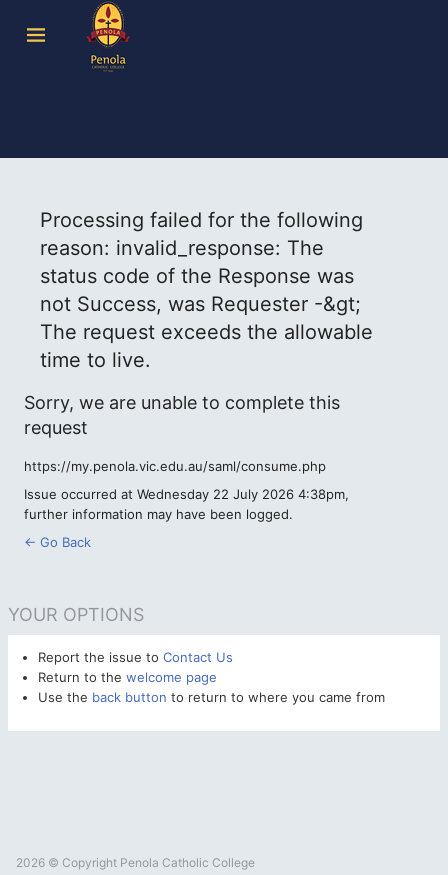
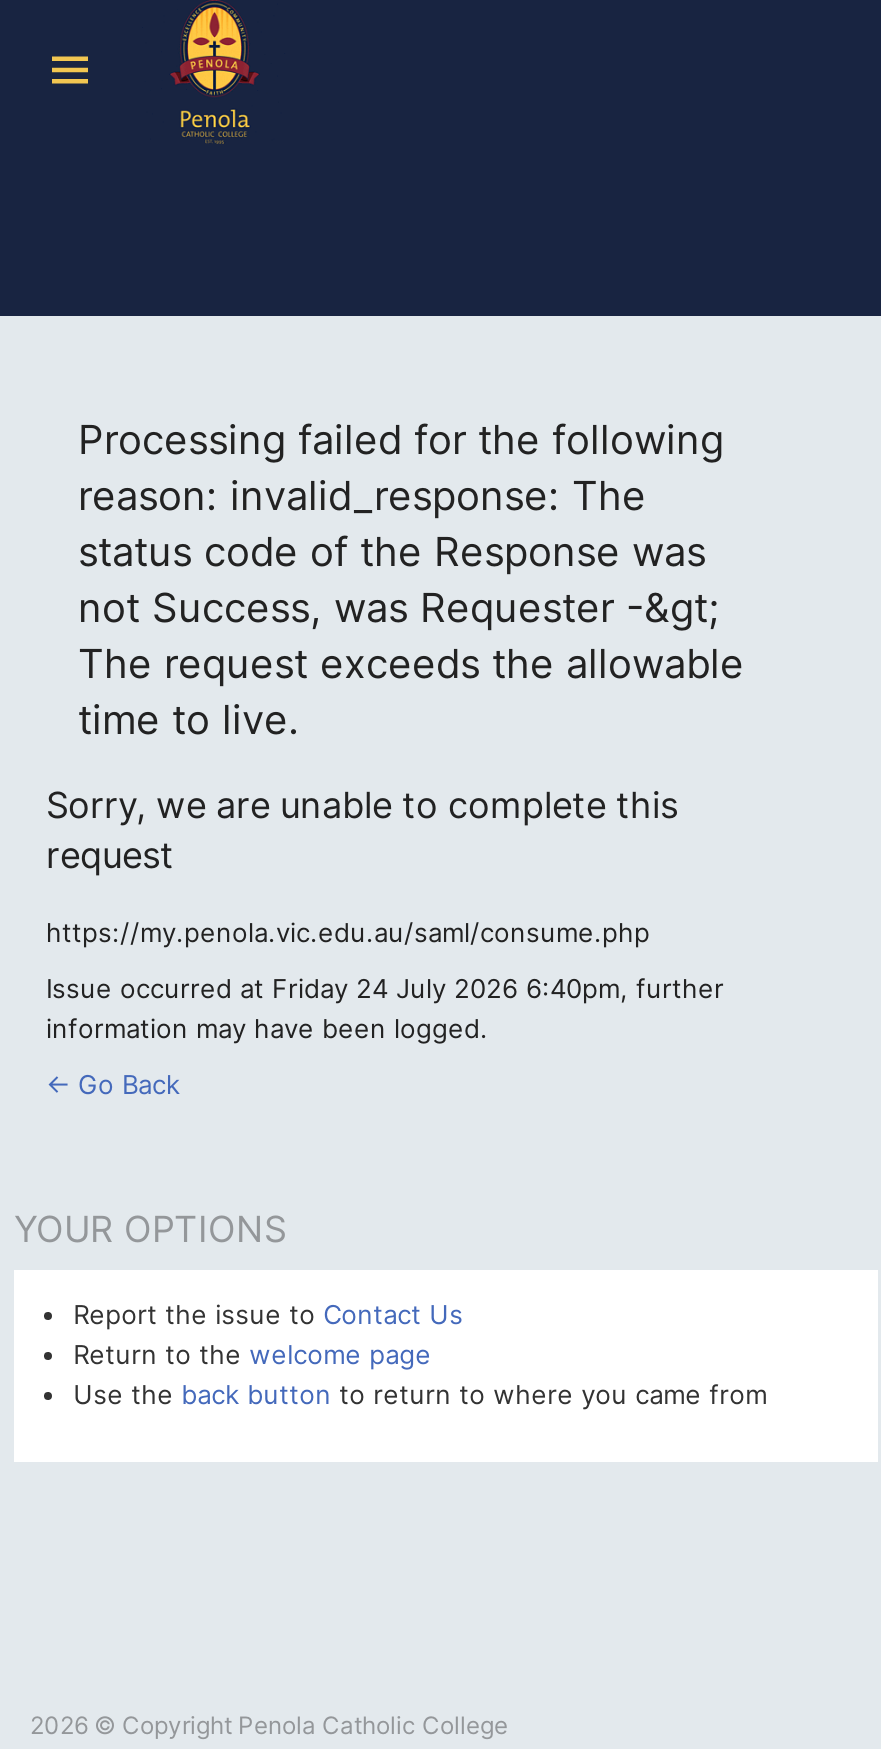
[24,486,349,522] Issue occurred at Wednesday 22 July 2026 4:38pm, | further information may have been logged. -> [46,972,724,1044] Issue occurred at Friday 24 July 2026 6:40pm, further | information may have been logged.

